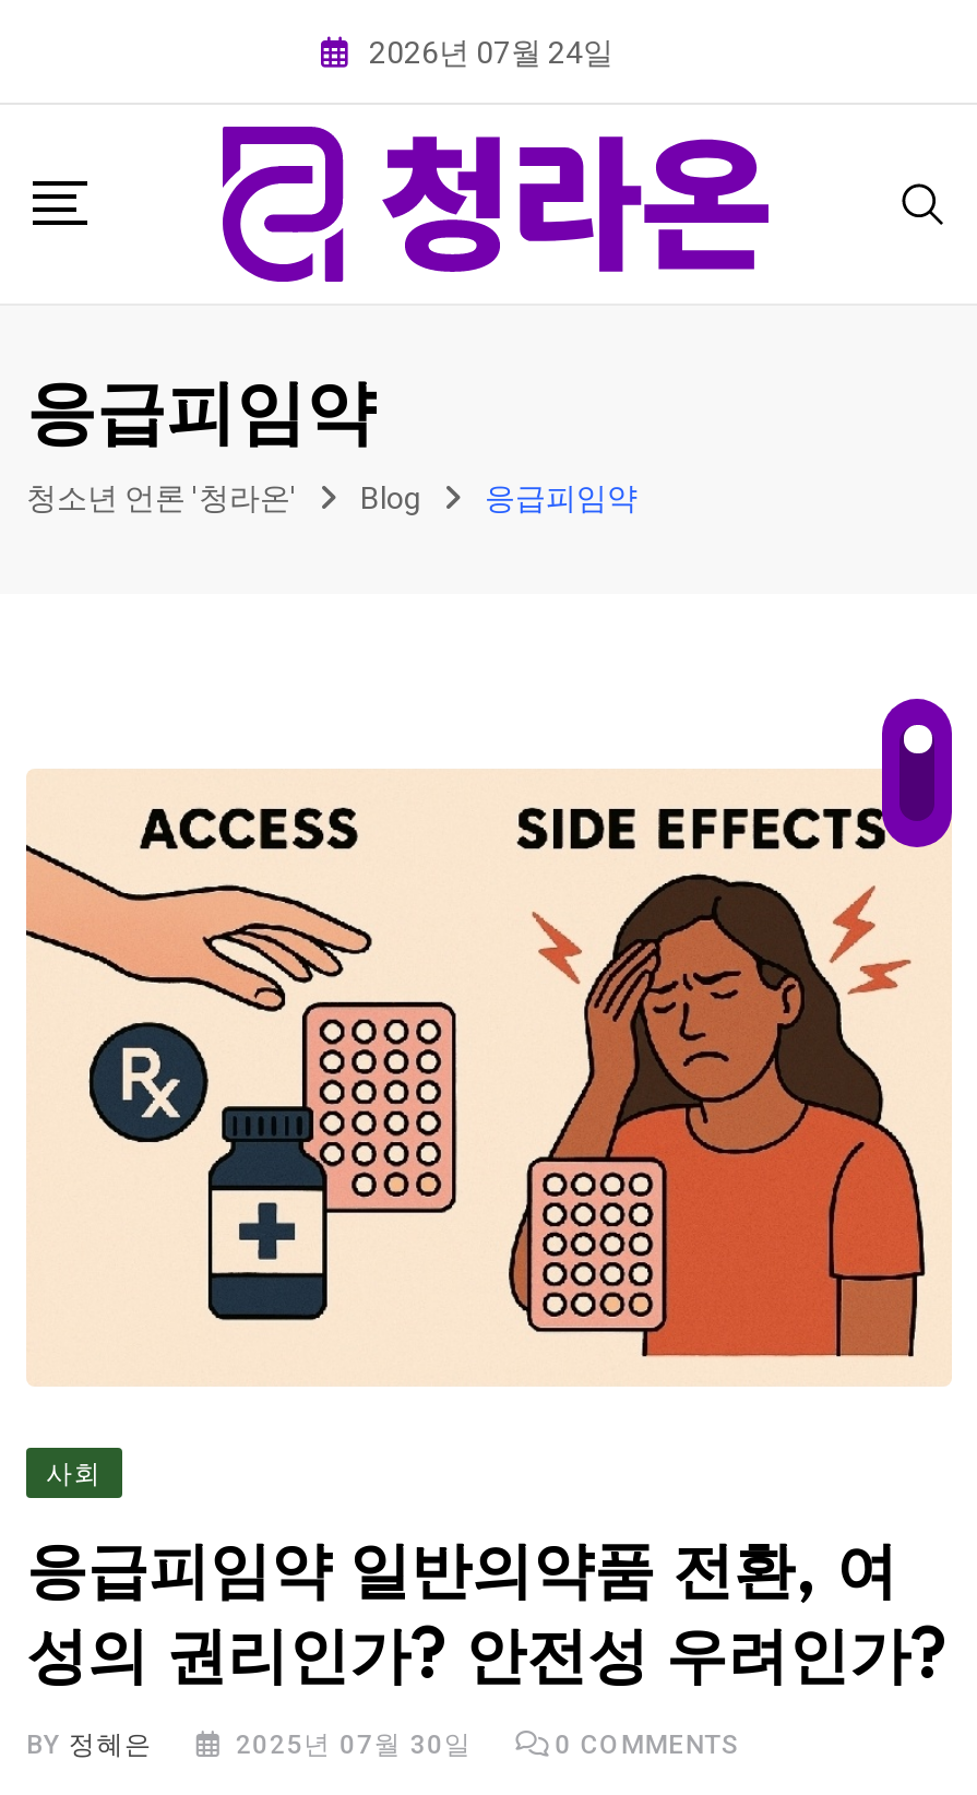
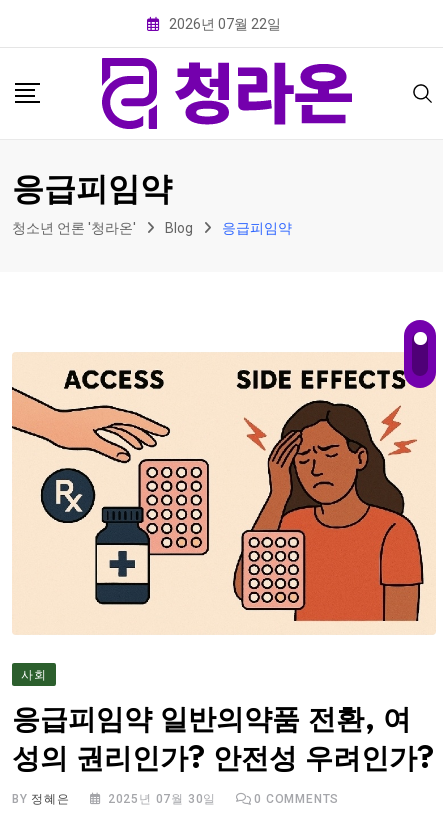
[369,34,613,69] 2026년 07월 24일 -> [169,15,281,31] 2026년 07월 22일

